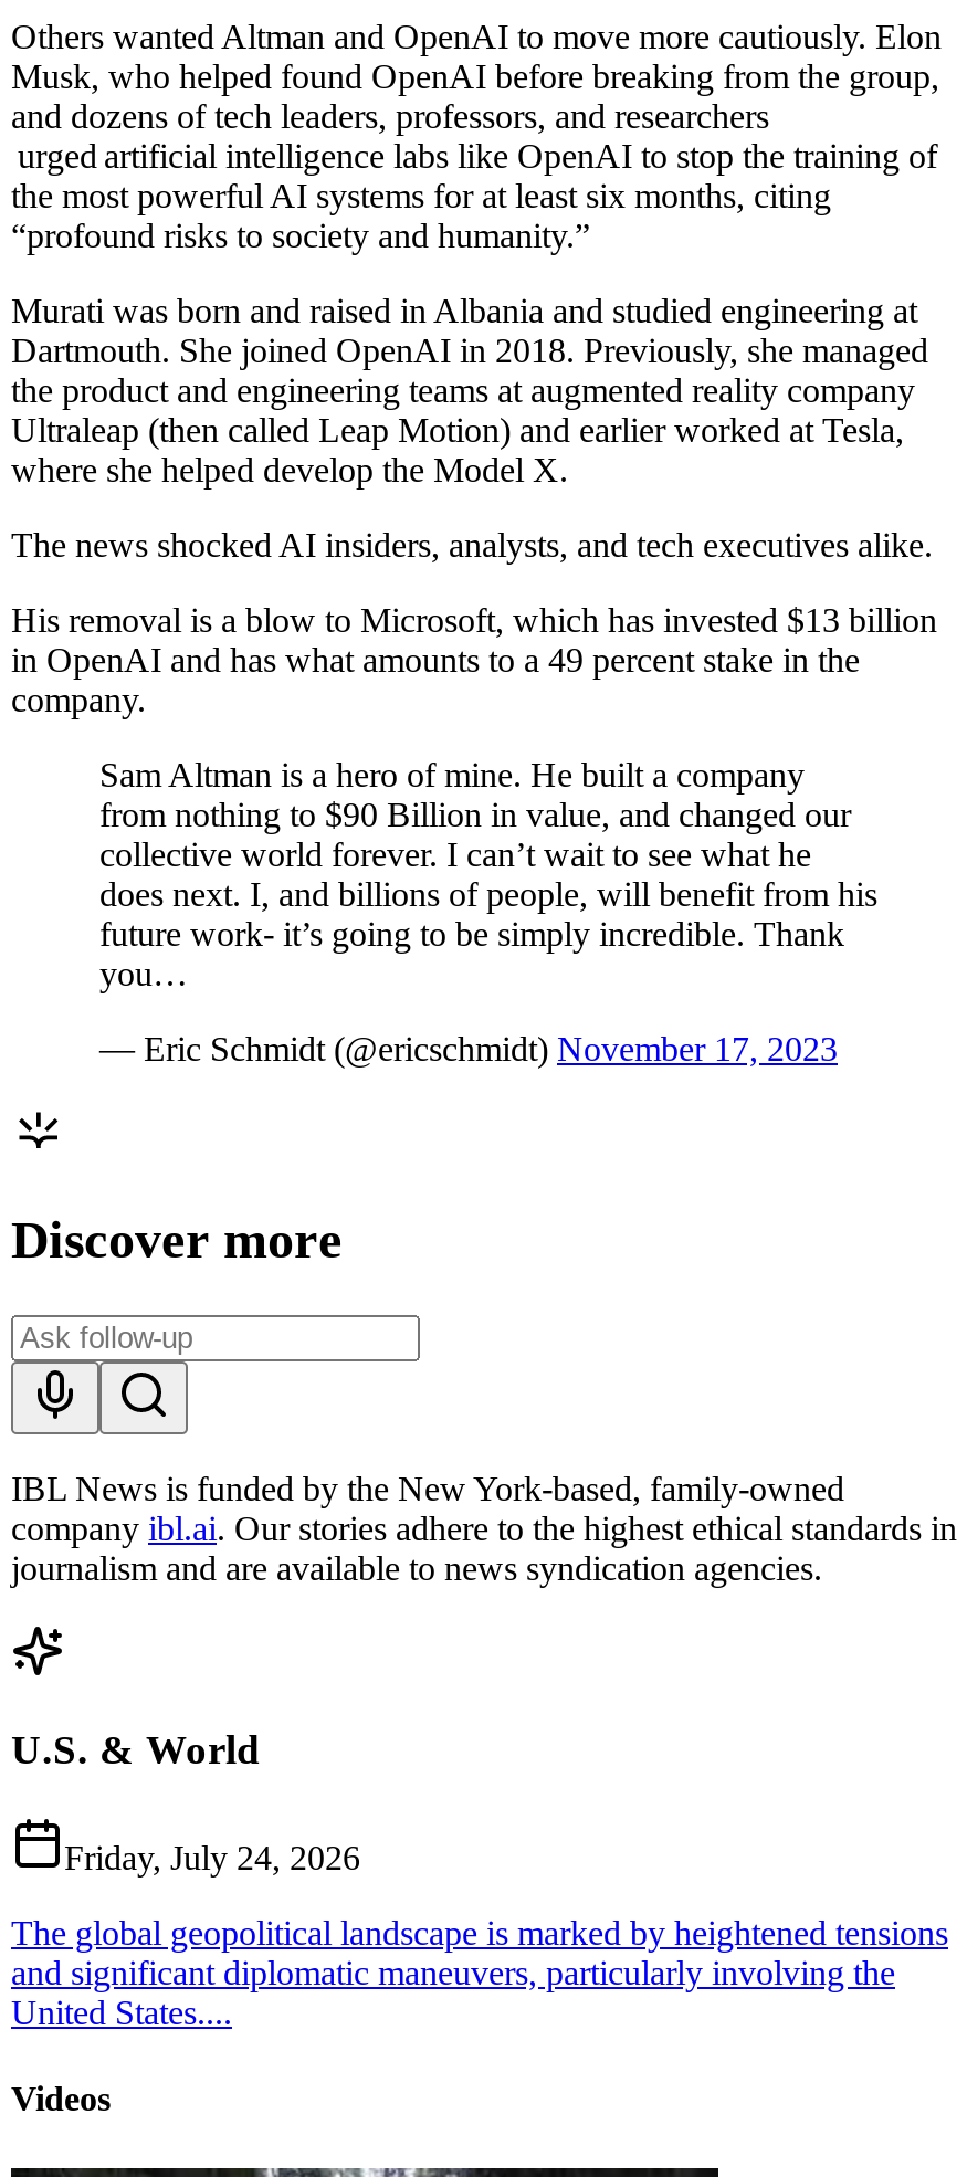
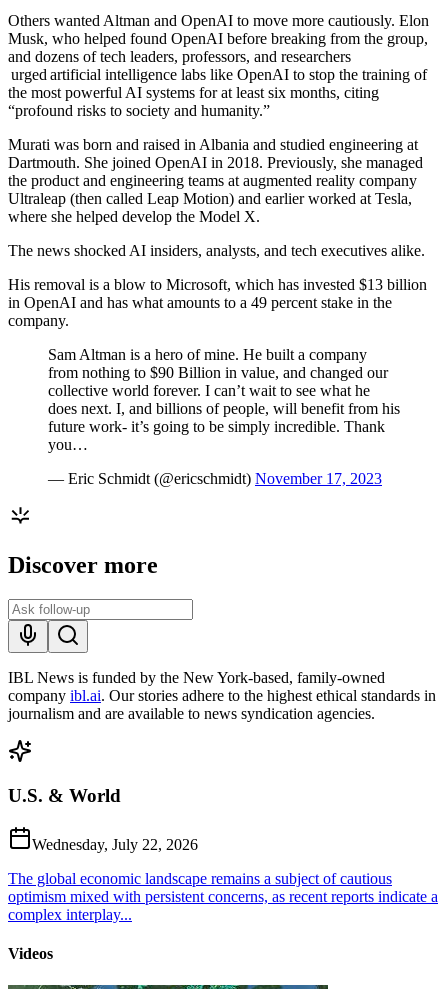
[64,1839,360,1877] Friday, July 24, 2026 -> [32,836,198,853] Wednesday, July 22, 2026
[11,1914,948,2031] The global geopolitical landscape is marked by heightened tensions | and significant diplomatic maneuvers, particularly involving the | United States.... -> [8,870,438,923] The global economic landscape remains a subject of cautious | optimism mixed with persistent concerns, as recent reports indicate a | complex interplay...

